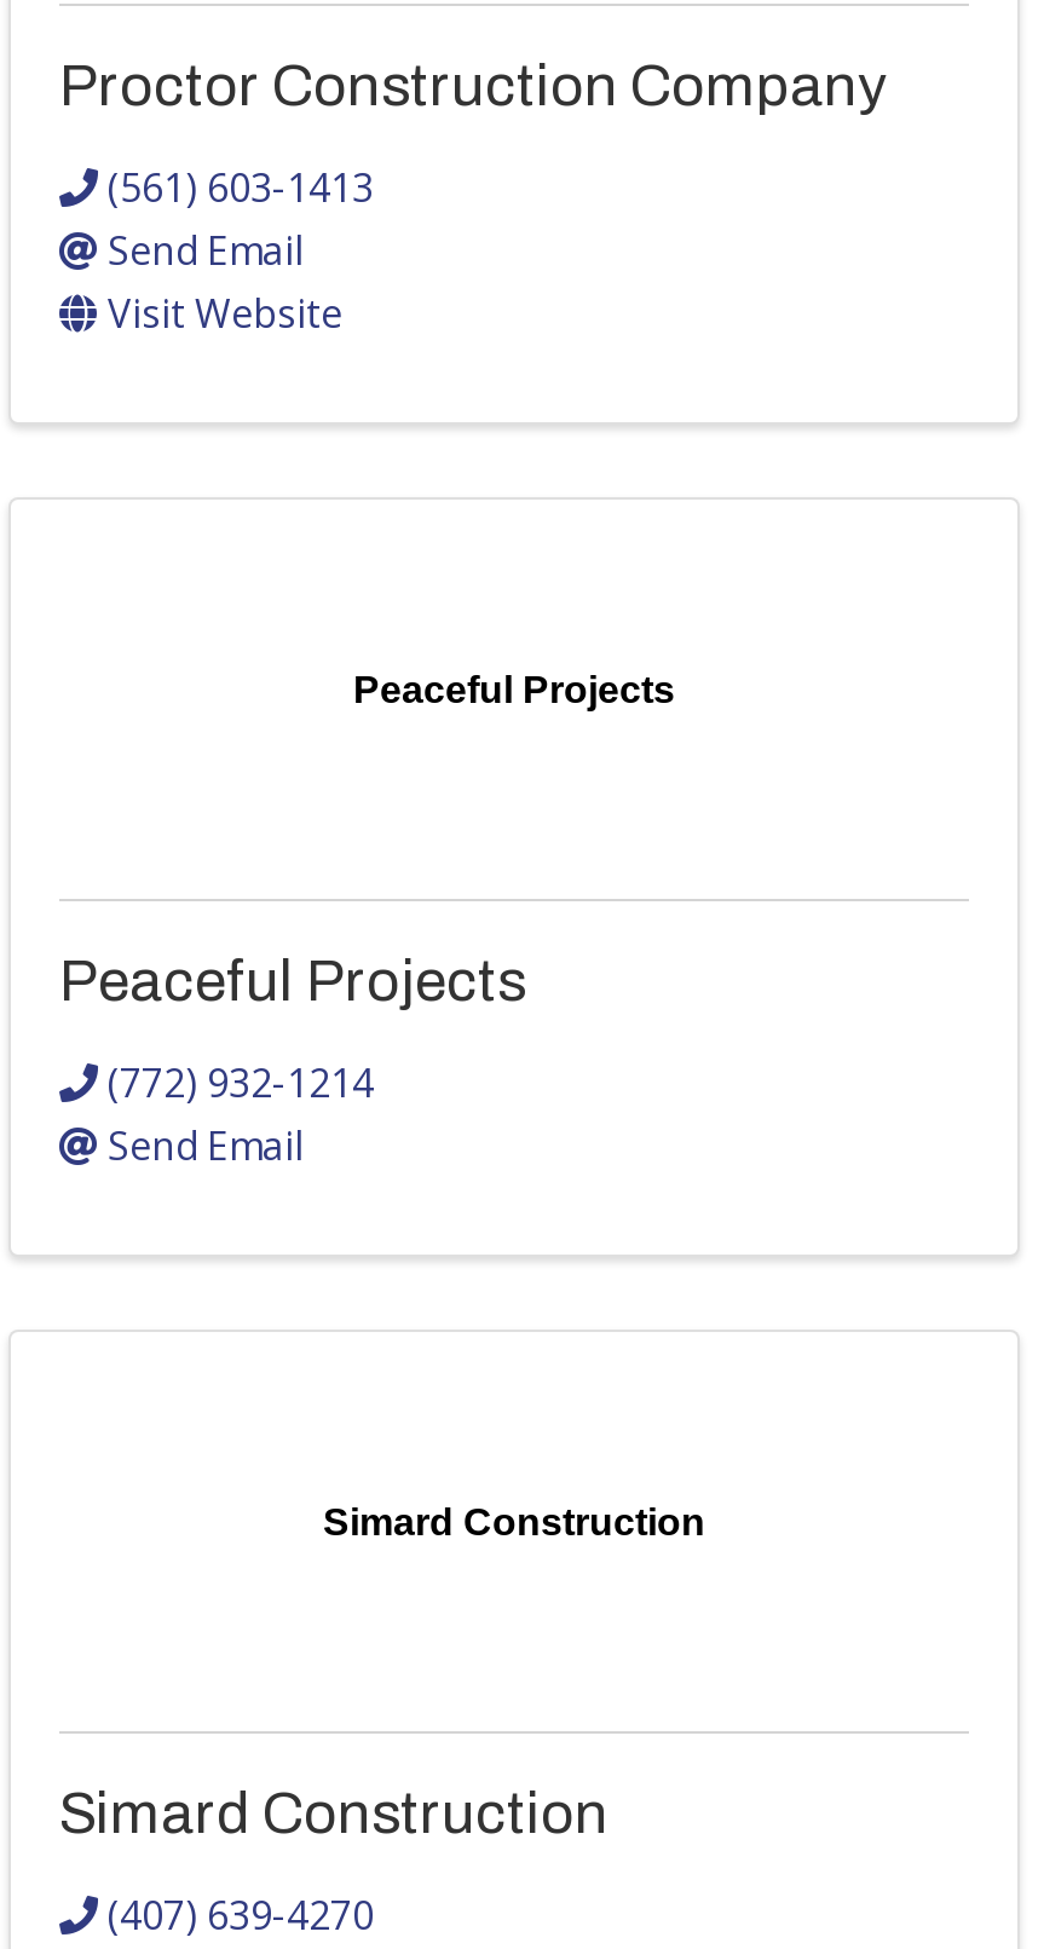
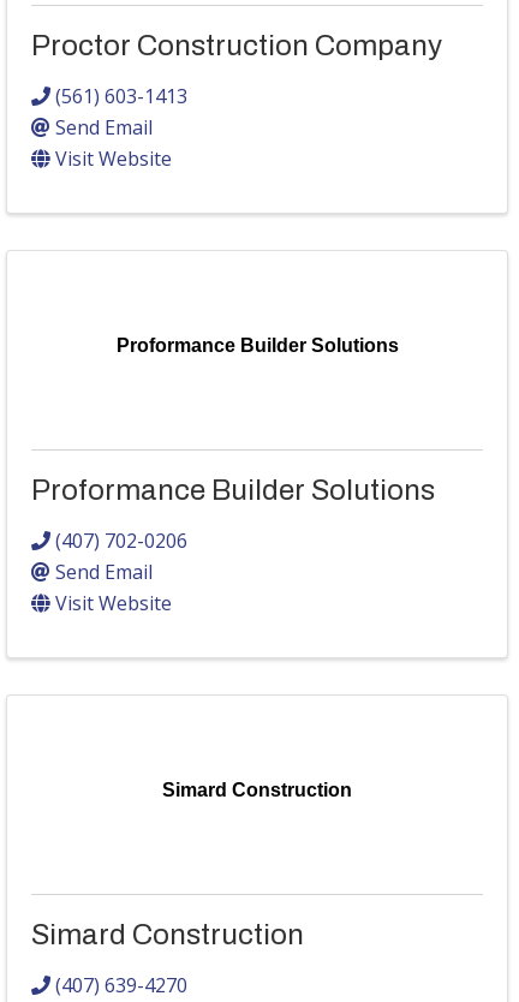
[353,670,675,711] Peaceful Projects -> [116,336,398,356] Proformance Builder Solutions
[59,951,526,1014] Peaceful Projects -> [31,475,435,506] Proformance Builder Solutions
[108,1057,374,1110] (772) 932-1214 -> [55,528,187,554] (407) 702-0206
none -> [55,590,172,617] Visit Website

